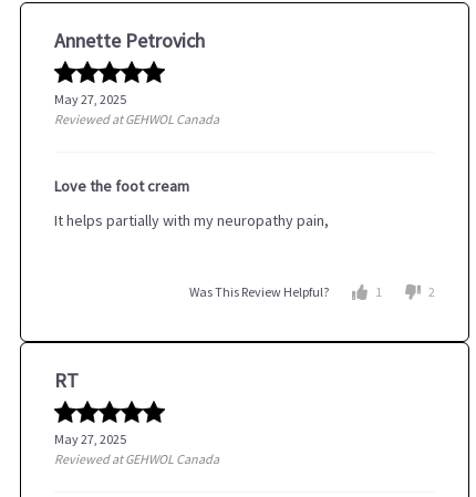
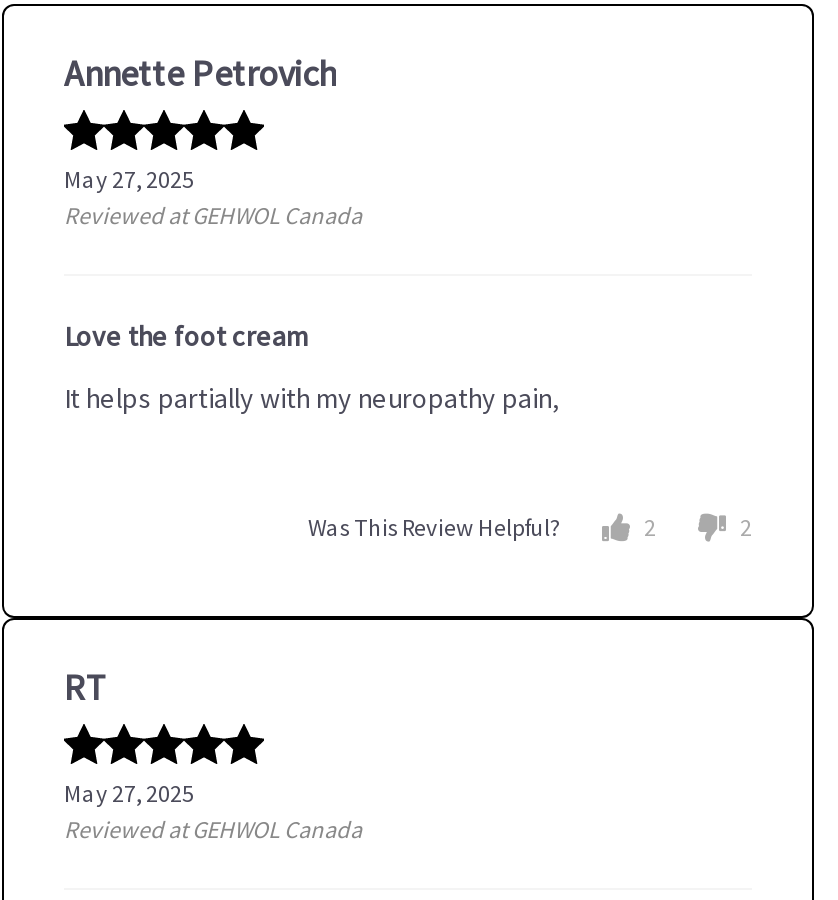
[375,283,382,300] 1 -> [644,512,656,542] 2

